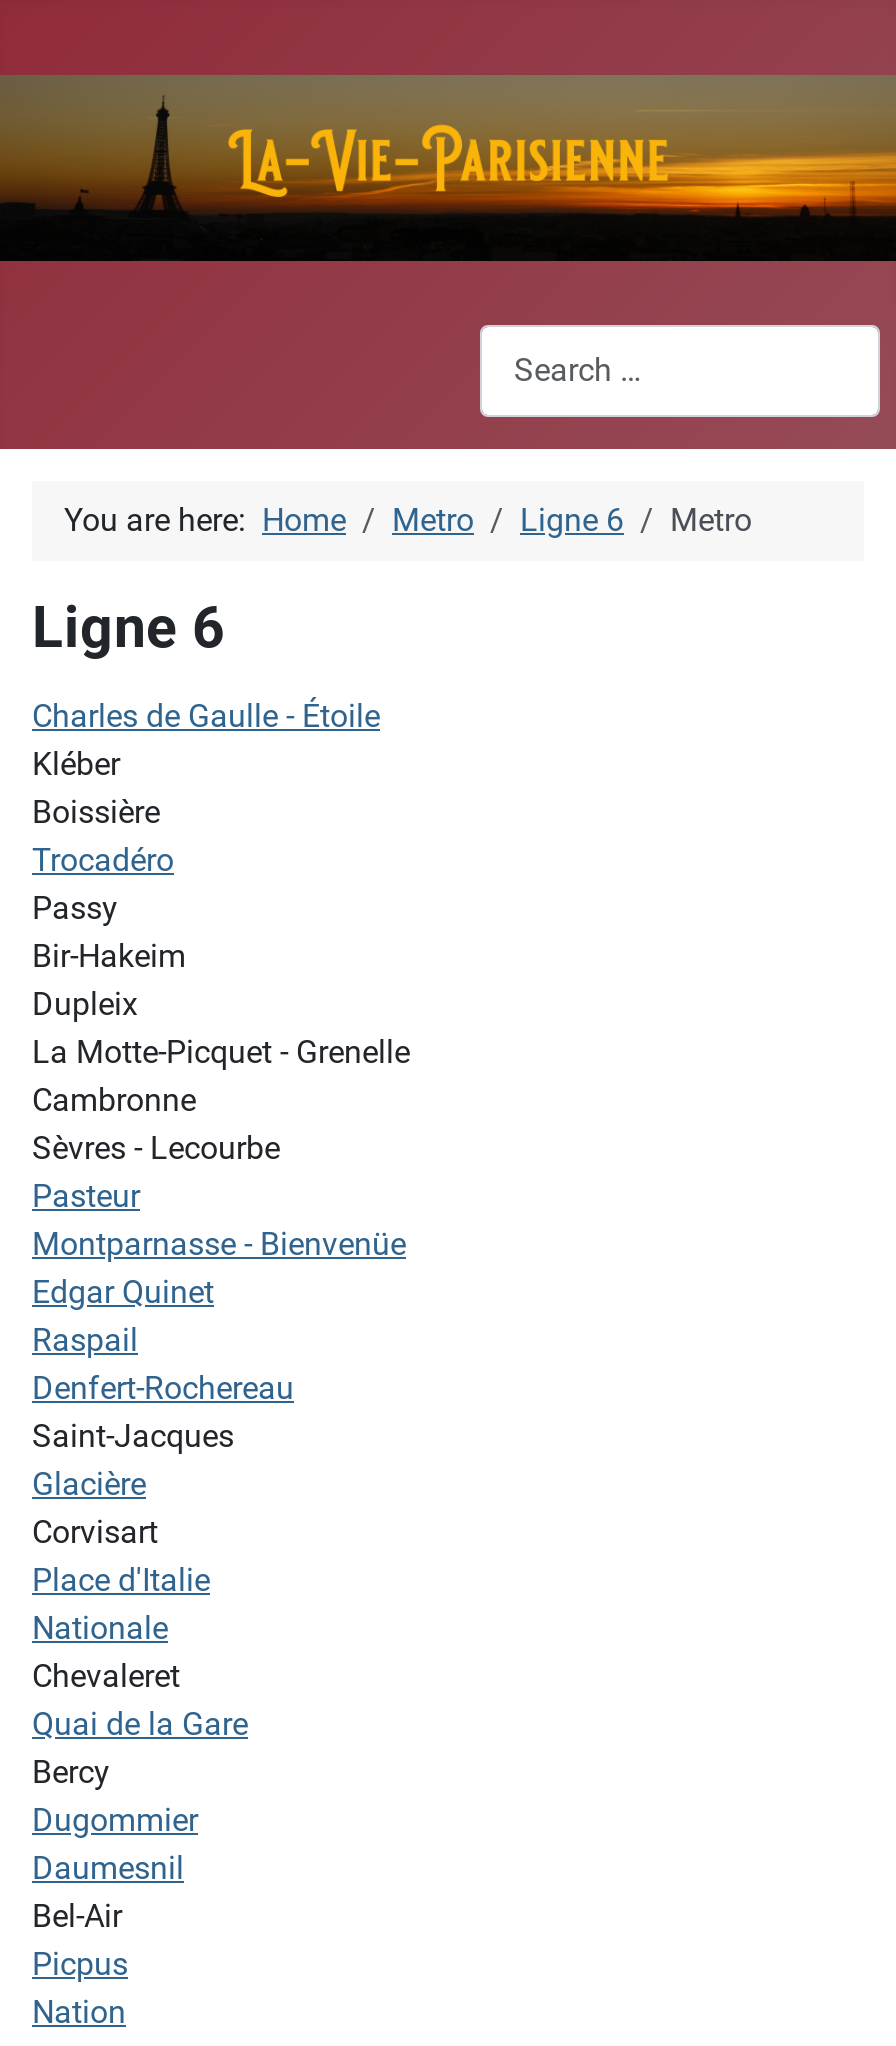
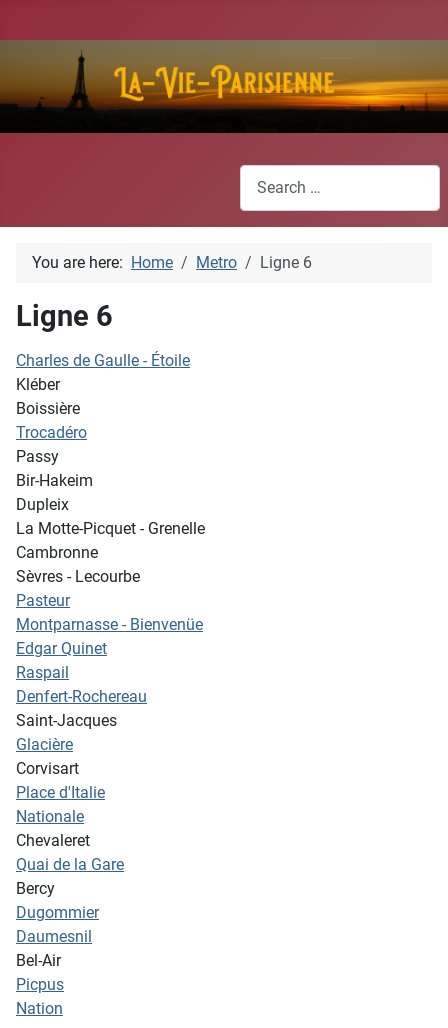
[670,500,752,538] Metro -> none

